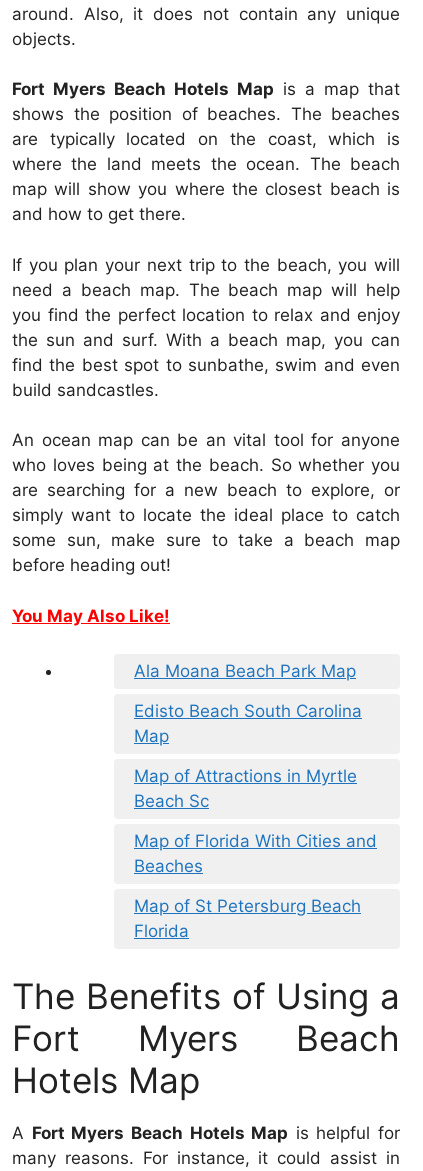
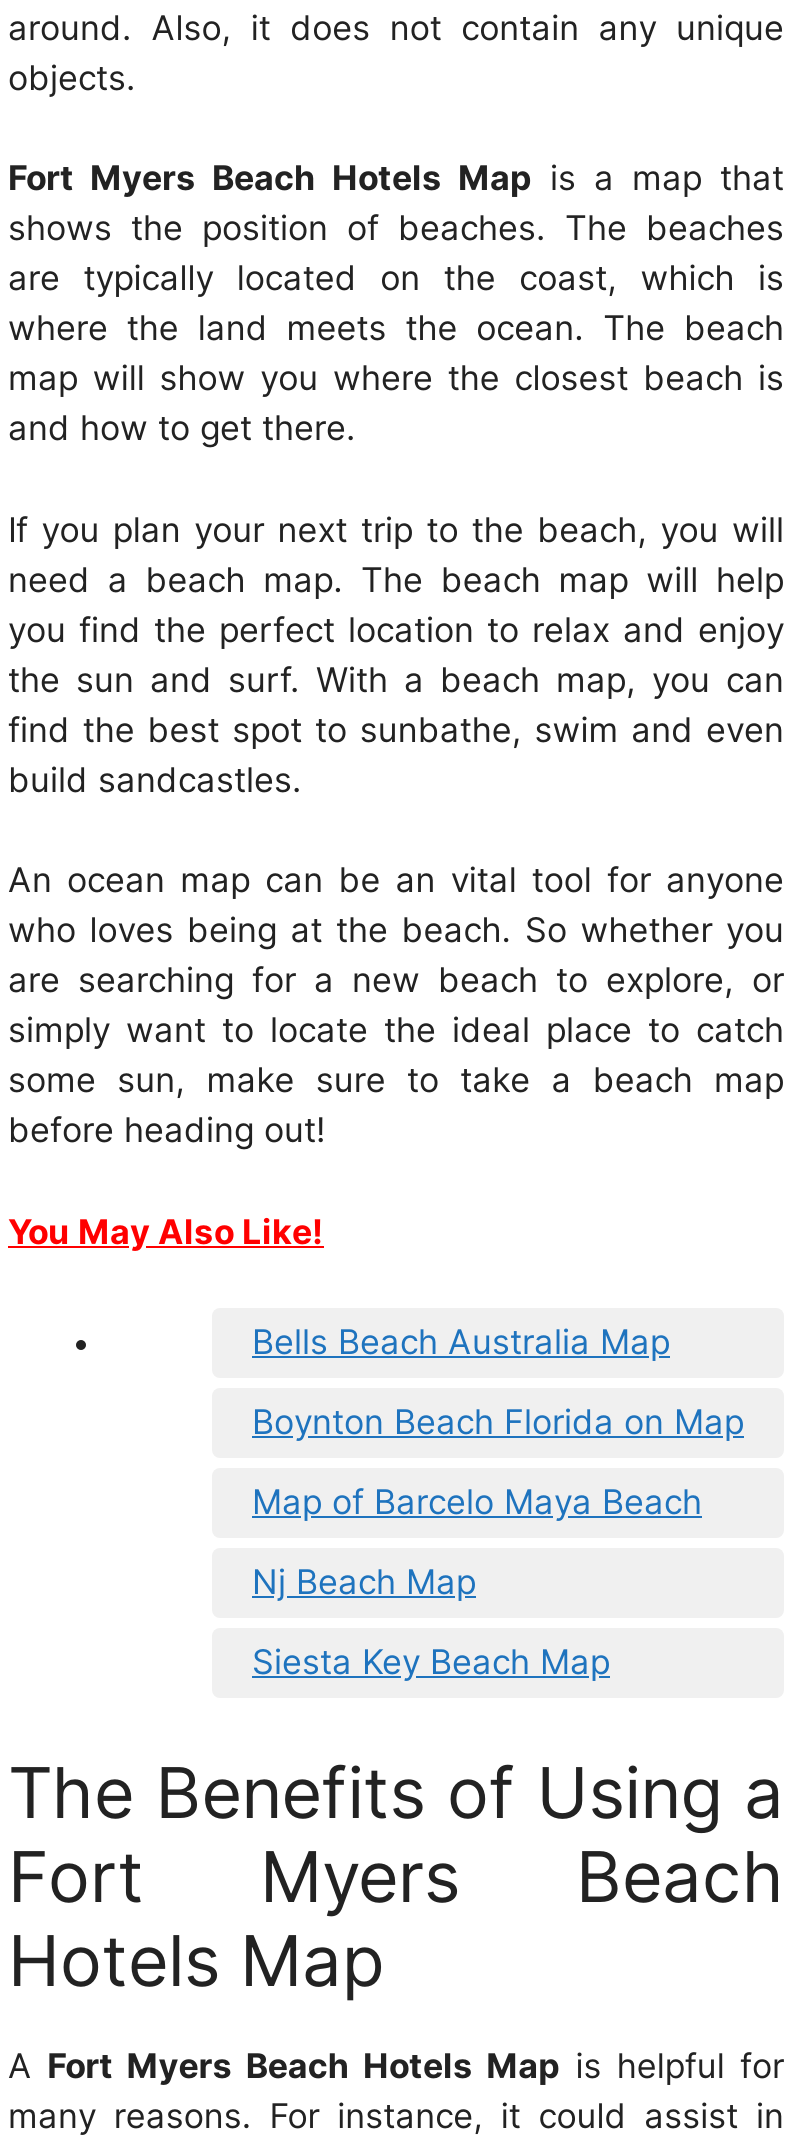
[134,661,356,681] Ala Moana Beach Park Map -> [252,1322,670,1362] Bells Beach Australia Map
[134,701,362,746] Edisto Beach South Carolina | Map -> [252,1402,744,1442] Boynton Beach Florida on Map
[134,766,357,811] Map of Attractions in Myrtle | Beach Sc -> [252,1482,702,1522] Map of Barcelo Maya Beach
[134,831,377,876] Map of Florida With Cities and | Beaches -> [252,1562,476,1602] Nj Beach Map
[134,896,361,941] Map of St Petersburg Beach | Florida -> [252,1642,610,1682] Siesta Key Beach Map

